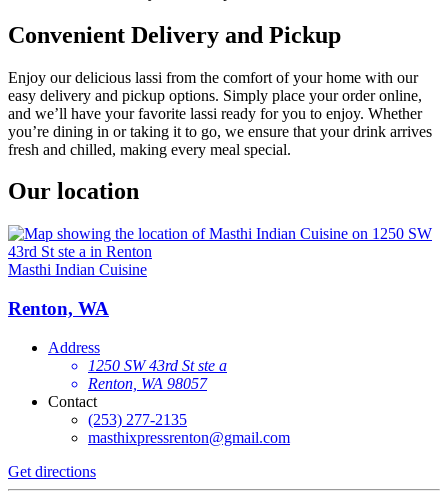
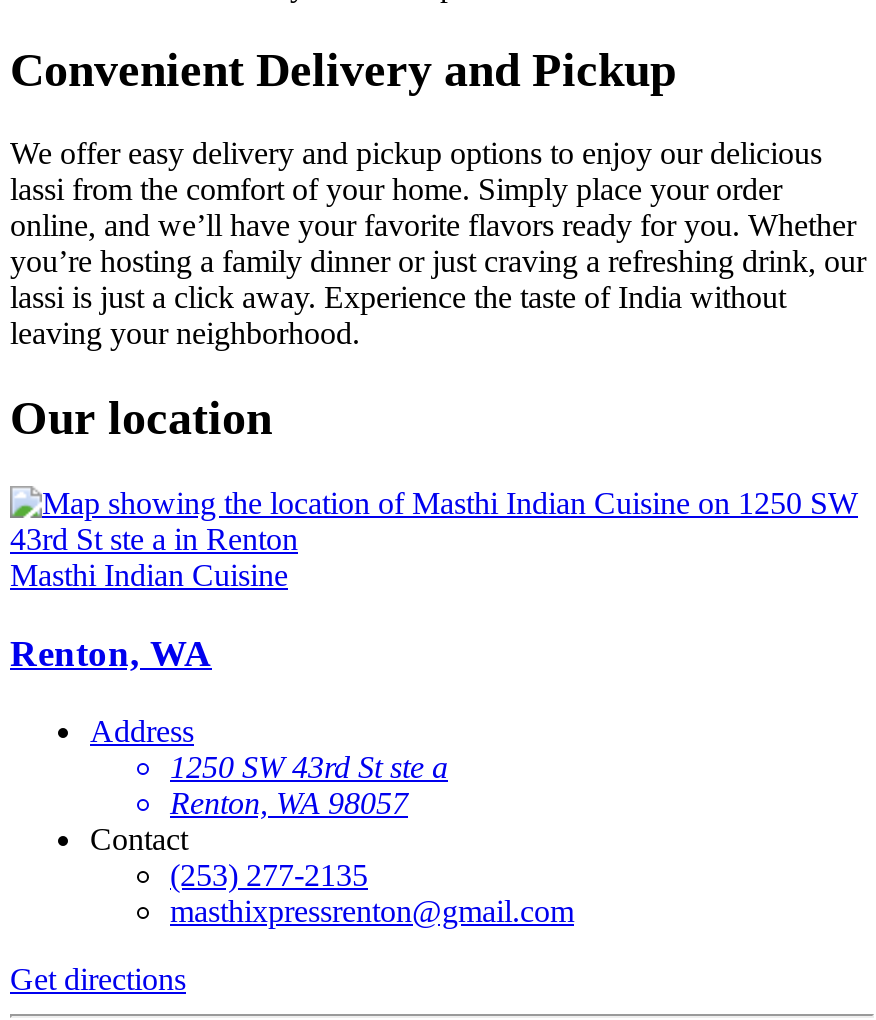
[8,68,432,157] Enjoy our delicious lassi from the comfort of your home with our | easy delivery and pickup options. Simply place your order online, | and we’ll have your favorite lassi ready for you to enjoy. Whether | you’re dining in or taking it to go, we ensure that your drink arrives | fresh and chilled, making every meal special. -> [10,137,866,351] We offer easy delivery and pickup options to enjoy our delicious | lassi from the comfort of your home. Simply place your order | online, and we’ll have your favorite flavors ready for you. Whether | you’re hosting a family dinner or just craving a refreshing drink, our | lassi is just a click away. Experience the taste of India without | leaving your neighborhood.

